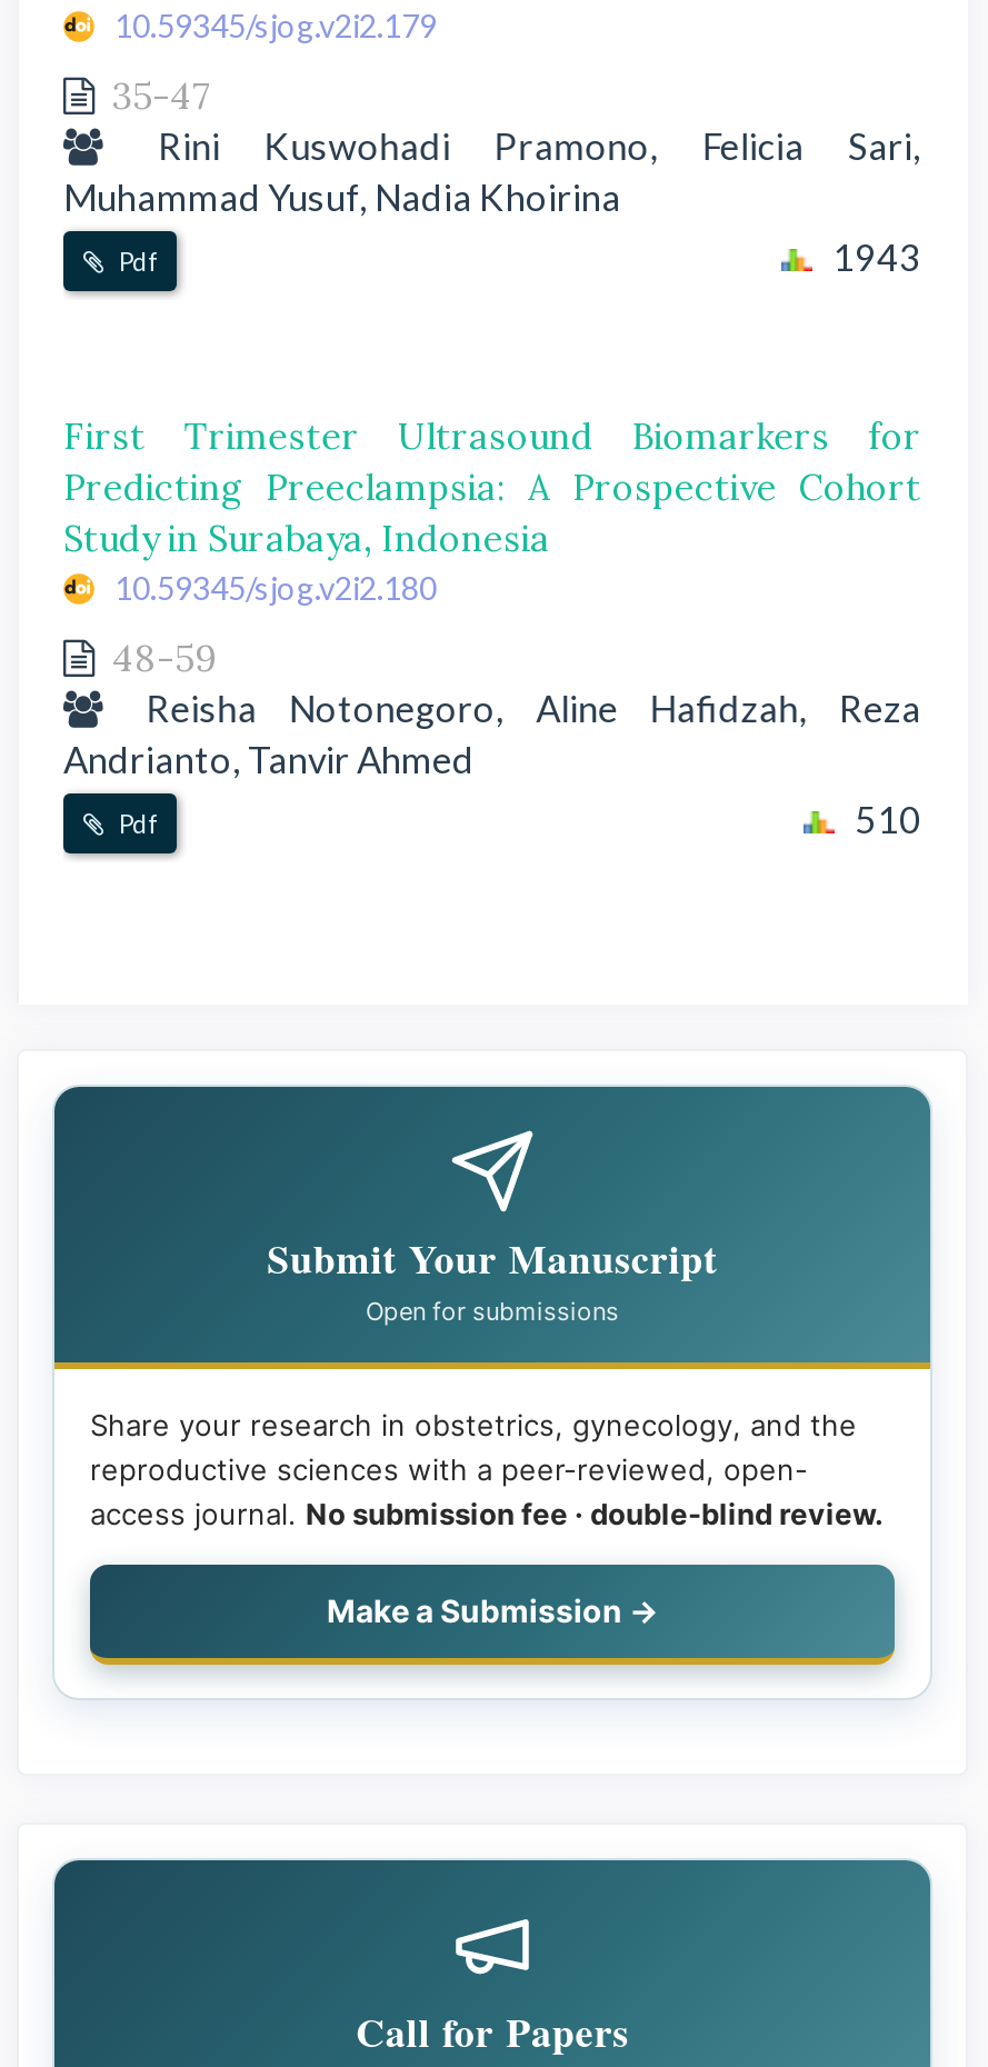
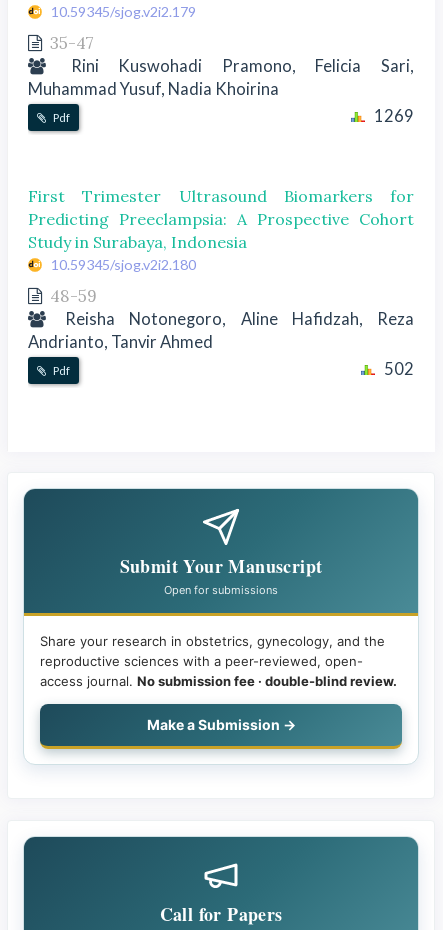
[832,235,921,280] 1943 -> [374,106,414,126] 1269
[855,798,921,842] 510 -> [384,359,414,379] 502

